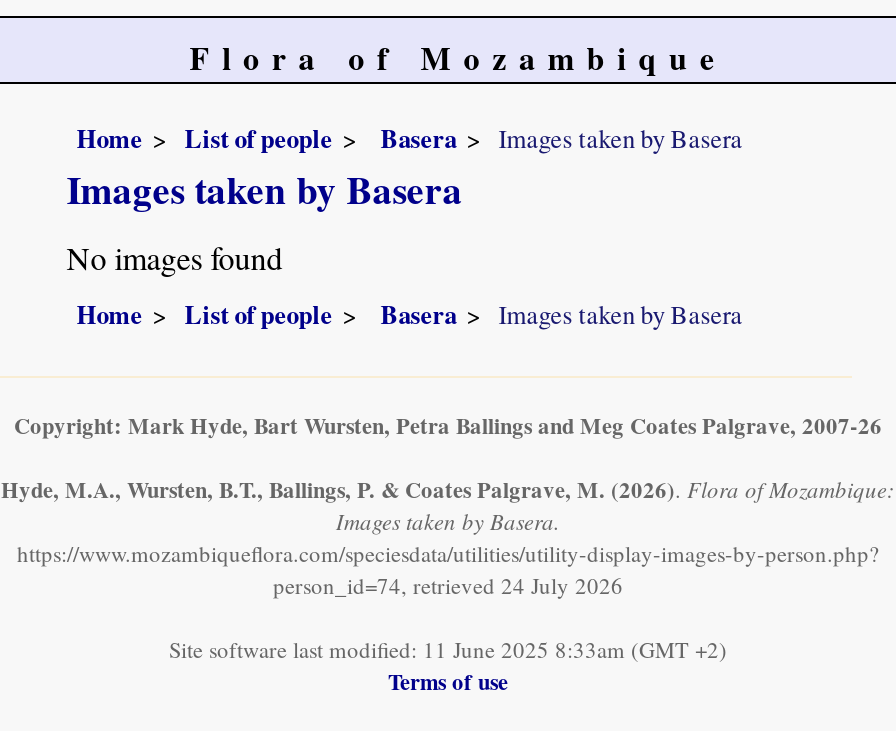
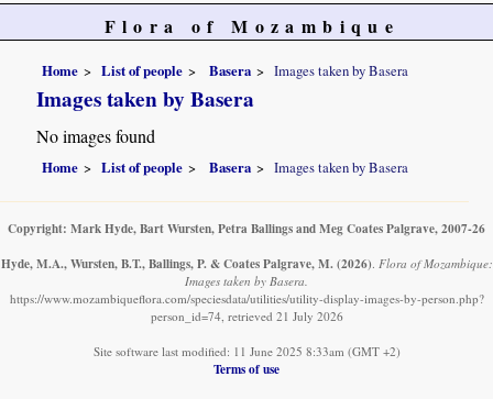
[273,570,623,600] person_id=74, retrieved 24 July 2026 -> [150,308,343,324] person_id=74, retrieved 21 July 2026

